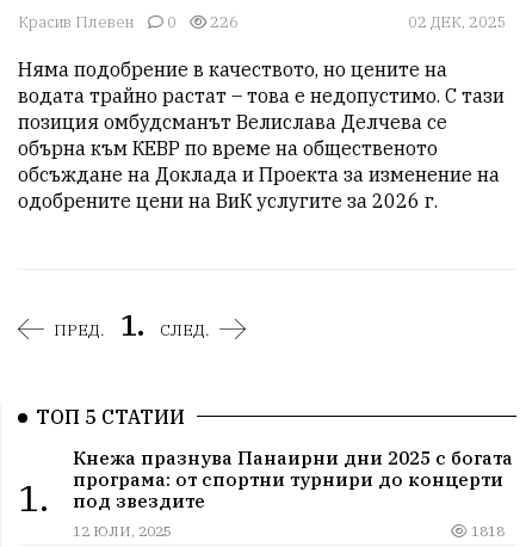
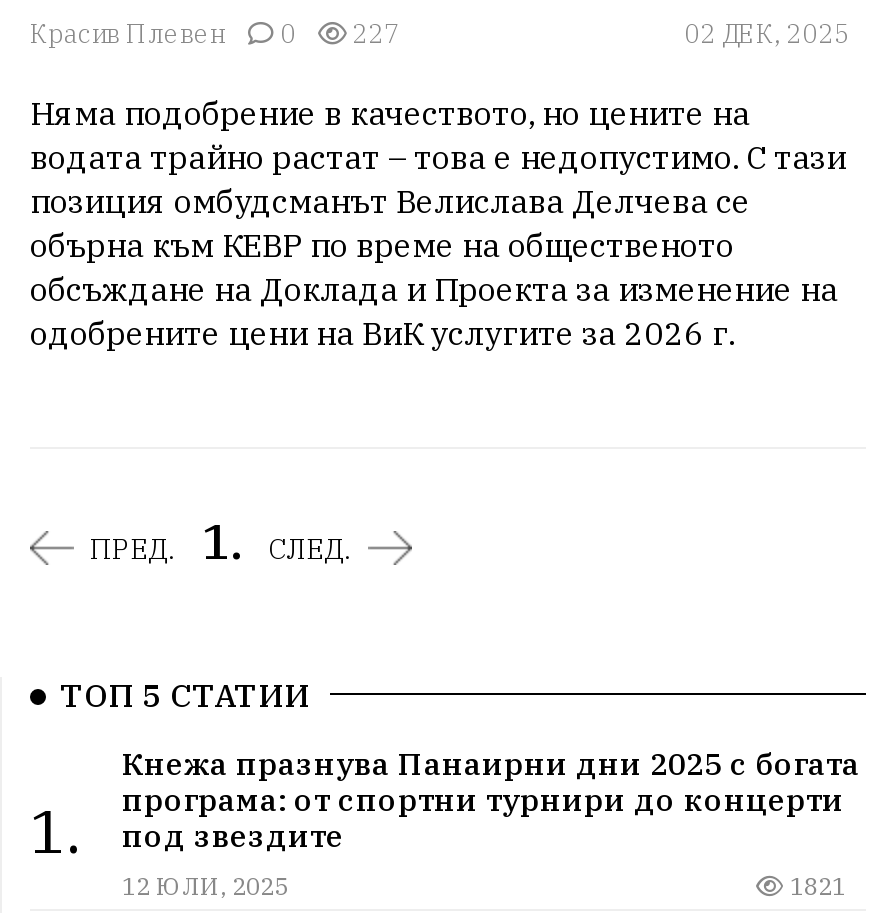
[18,12,239,33] Красив Плевен 0 226 -> [30,18,400,52] Красив Плевен 0 227
[468,522,505,540] 1818 -> [784,871,846,901] 1821

